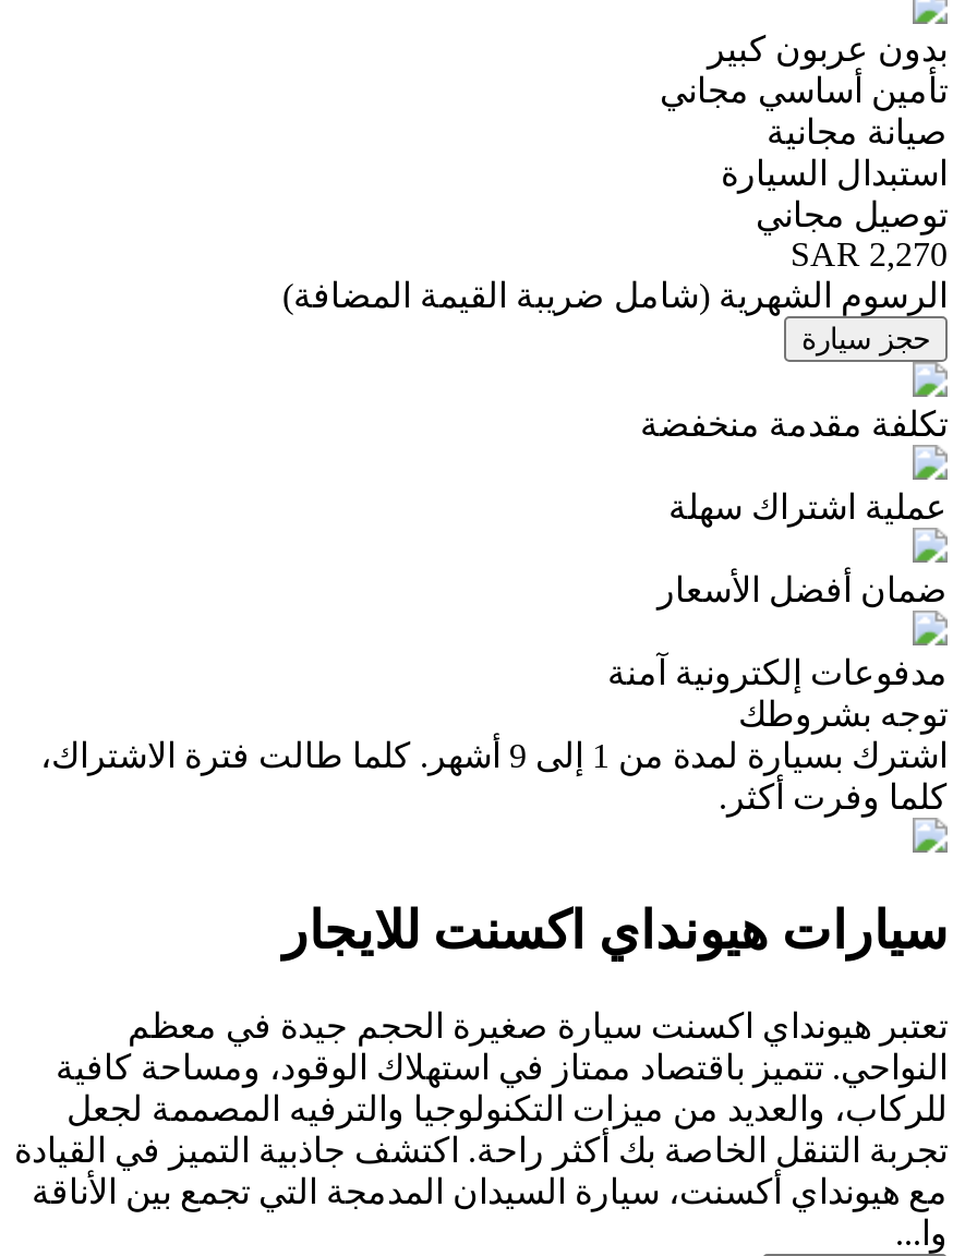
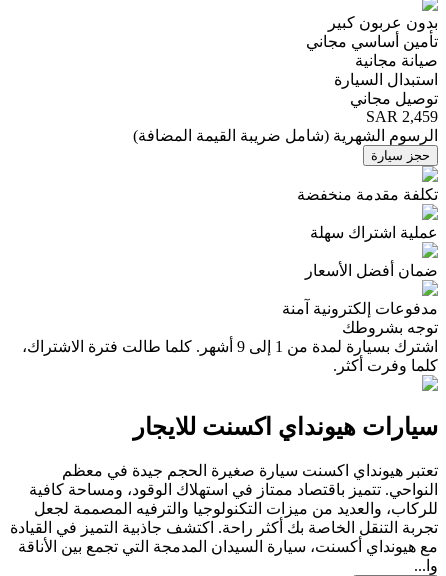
[791,235,948,272] SAR 2,270 -> [366,108,438,125] SAR 2,459

